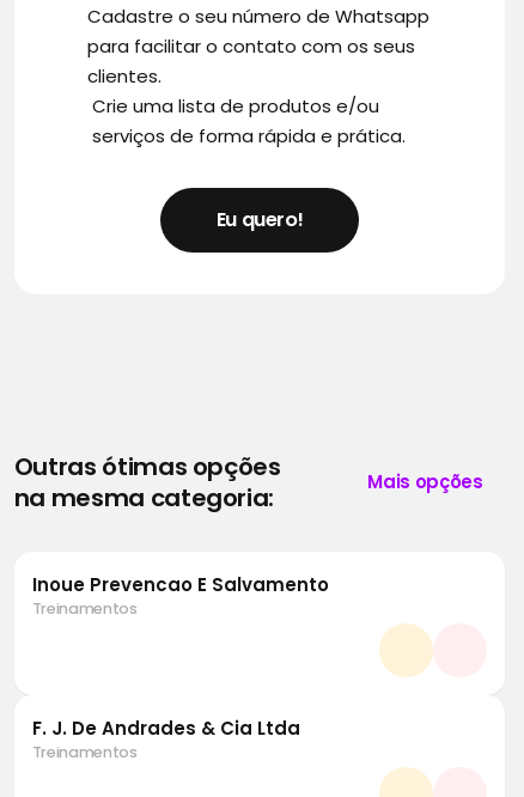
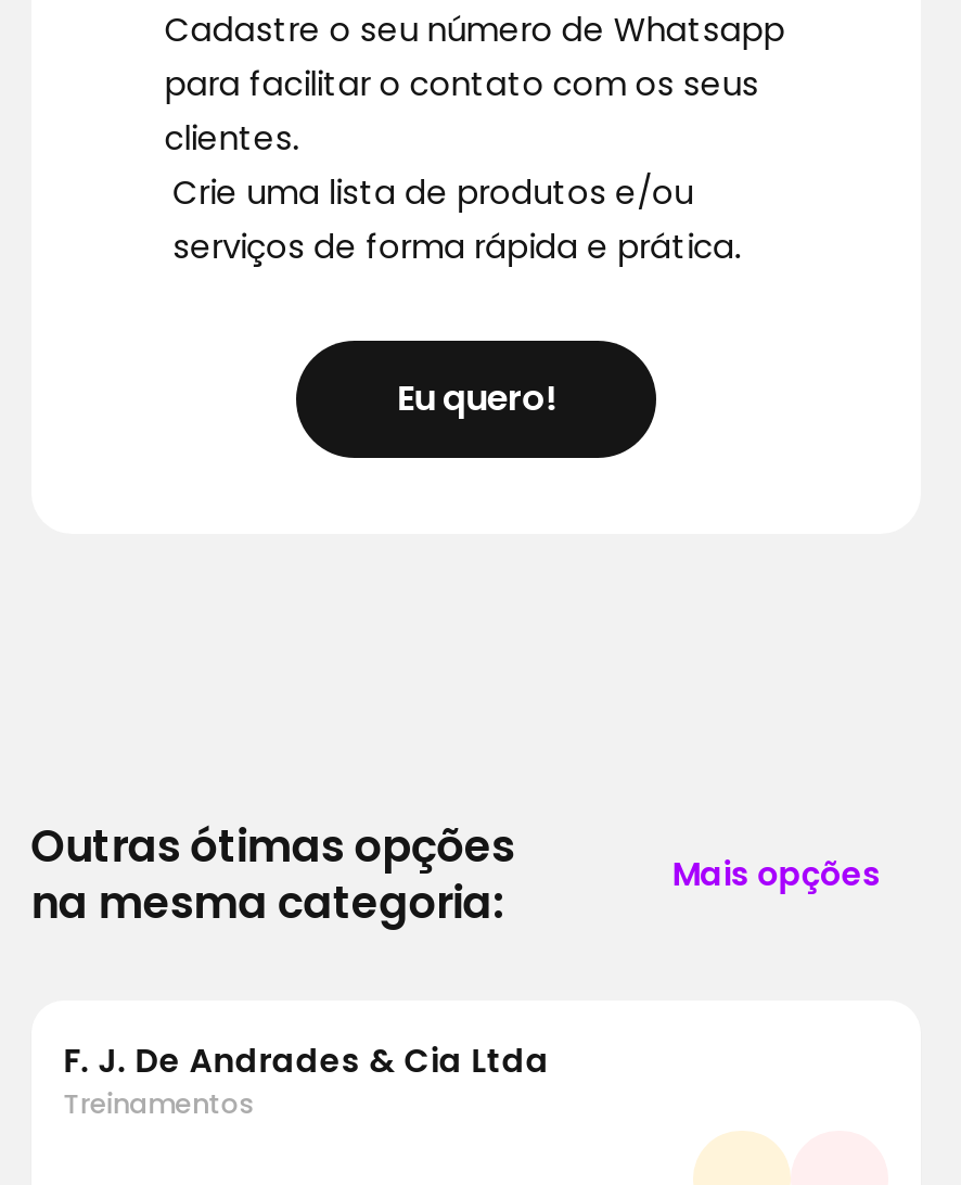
[32,572,329,619] Inoue Prevencao E Salvamento | Treinamentos -> none

